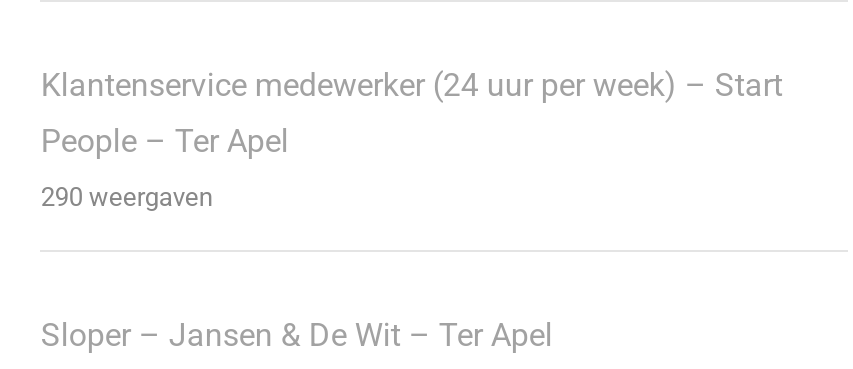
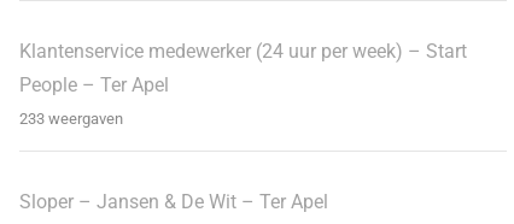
[41,182,213,212] 290 weergaven -> [20,110,124,128] 233 weergaven

